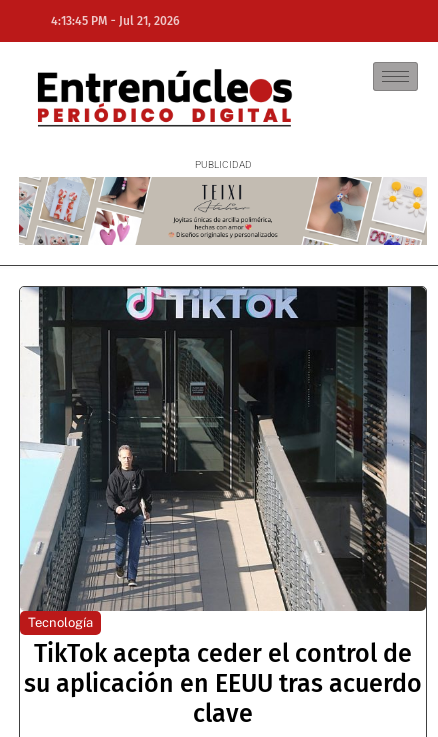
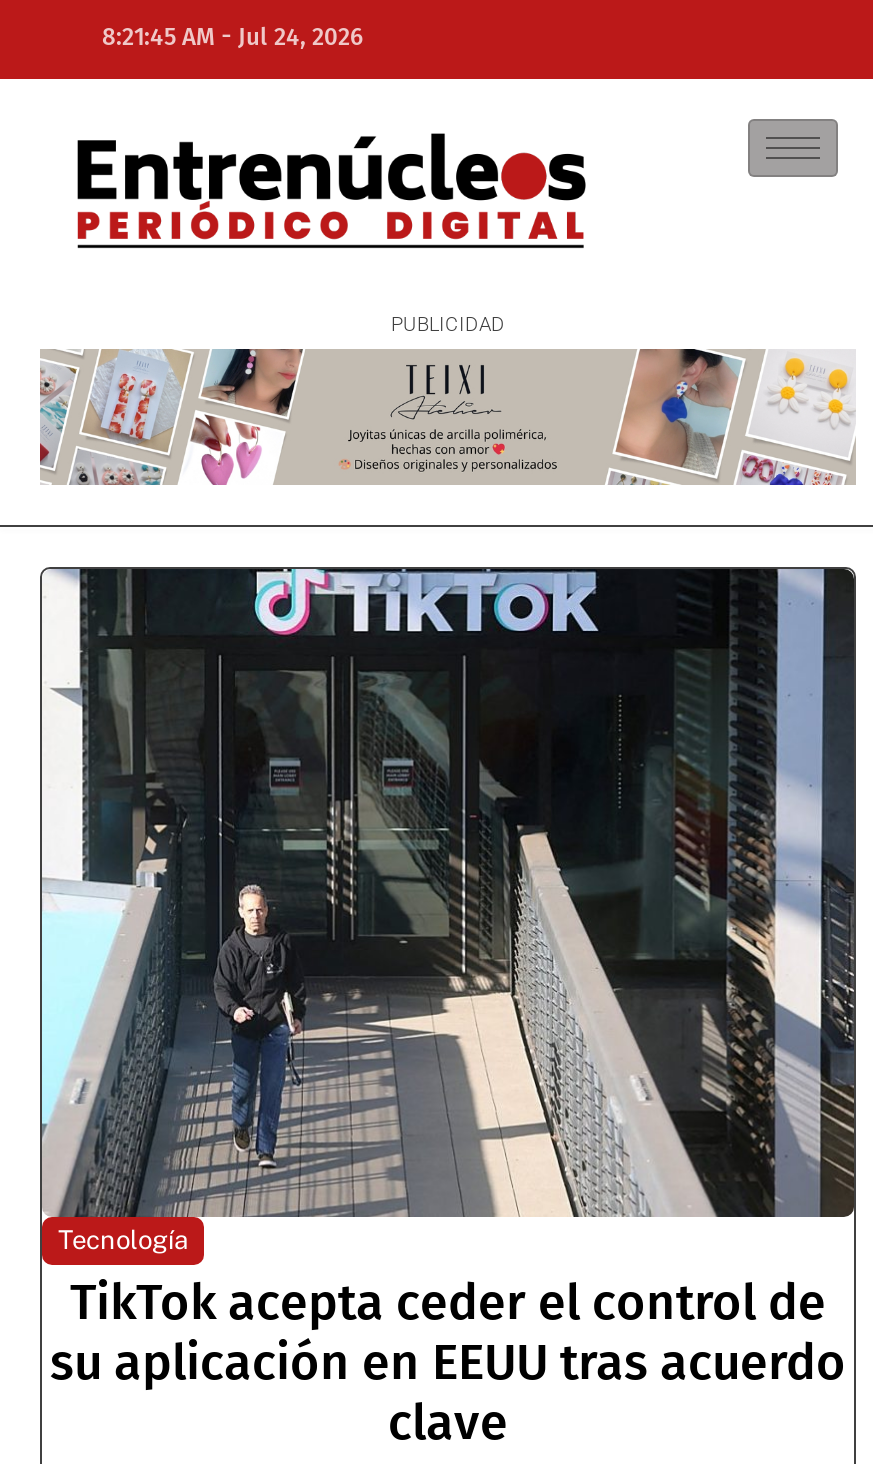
[51,10,180,29] 4:13:45 PM - Jul 21, 2026 -> [102,15,364,53] 8:21:45 AM - Jul 24, 2026

